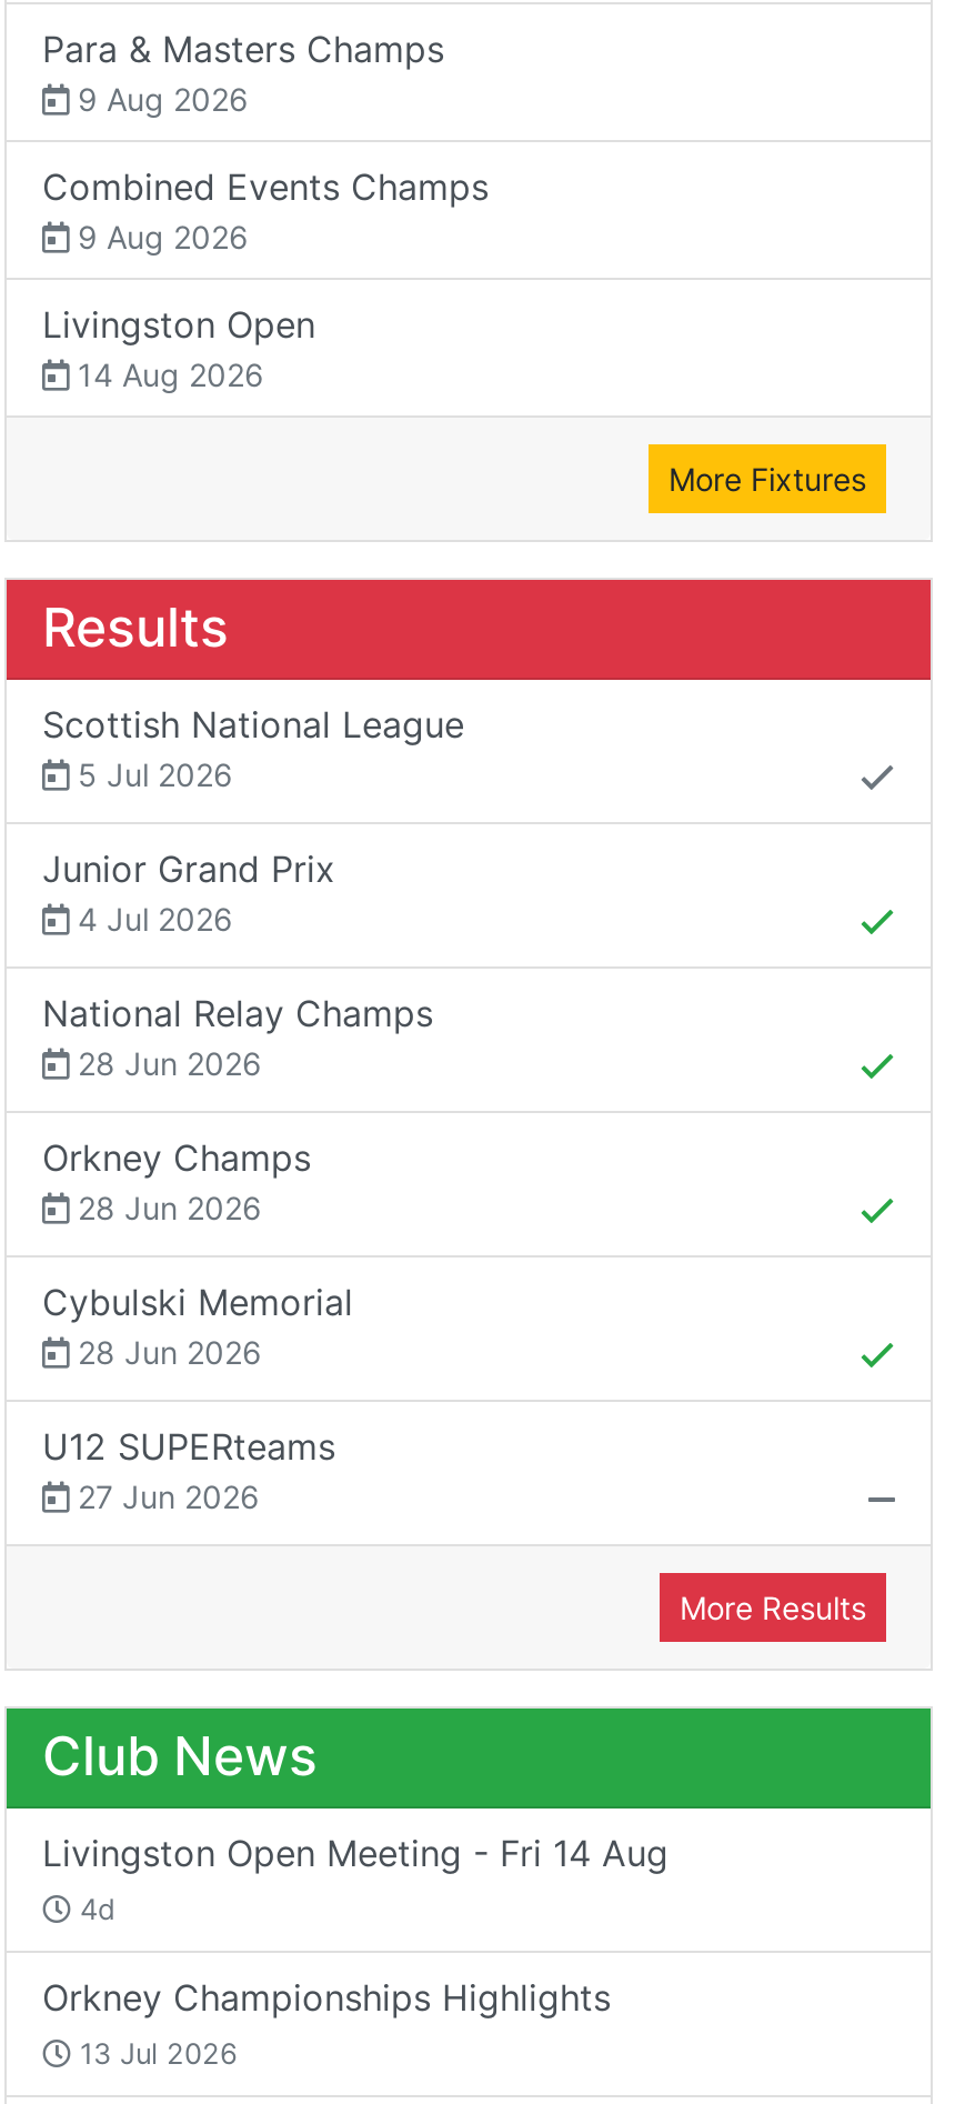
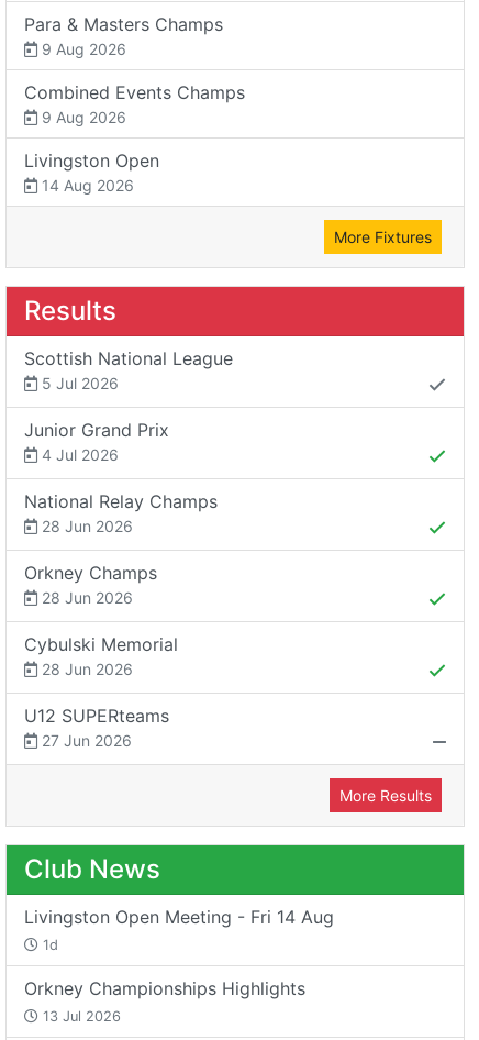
[71,1892,115,1926] 4d -> [38,936,58,953] 1d

